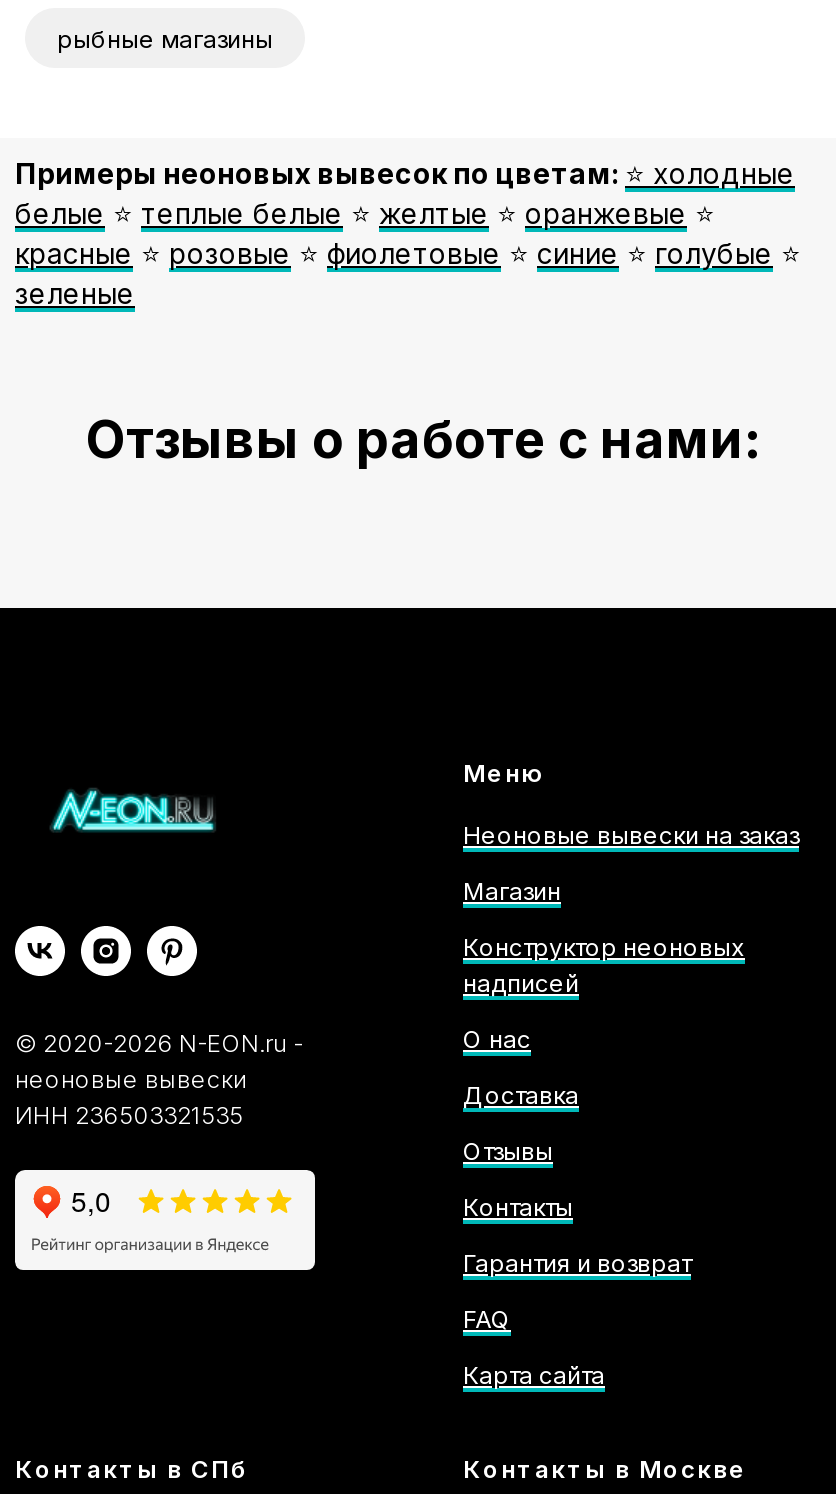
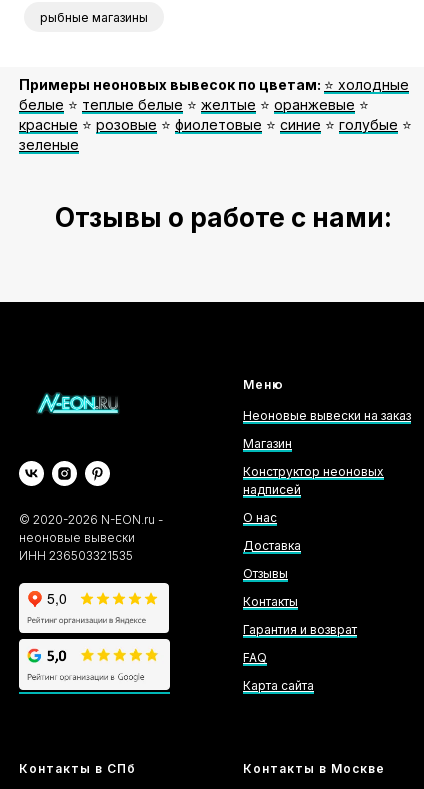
none -> [18,632,171,695] [image]

